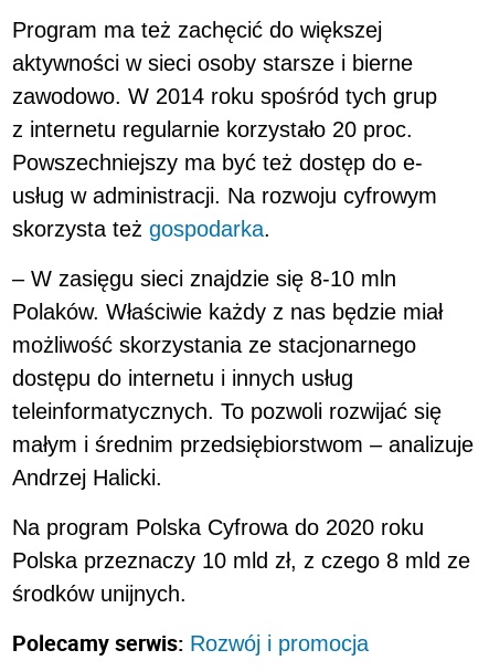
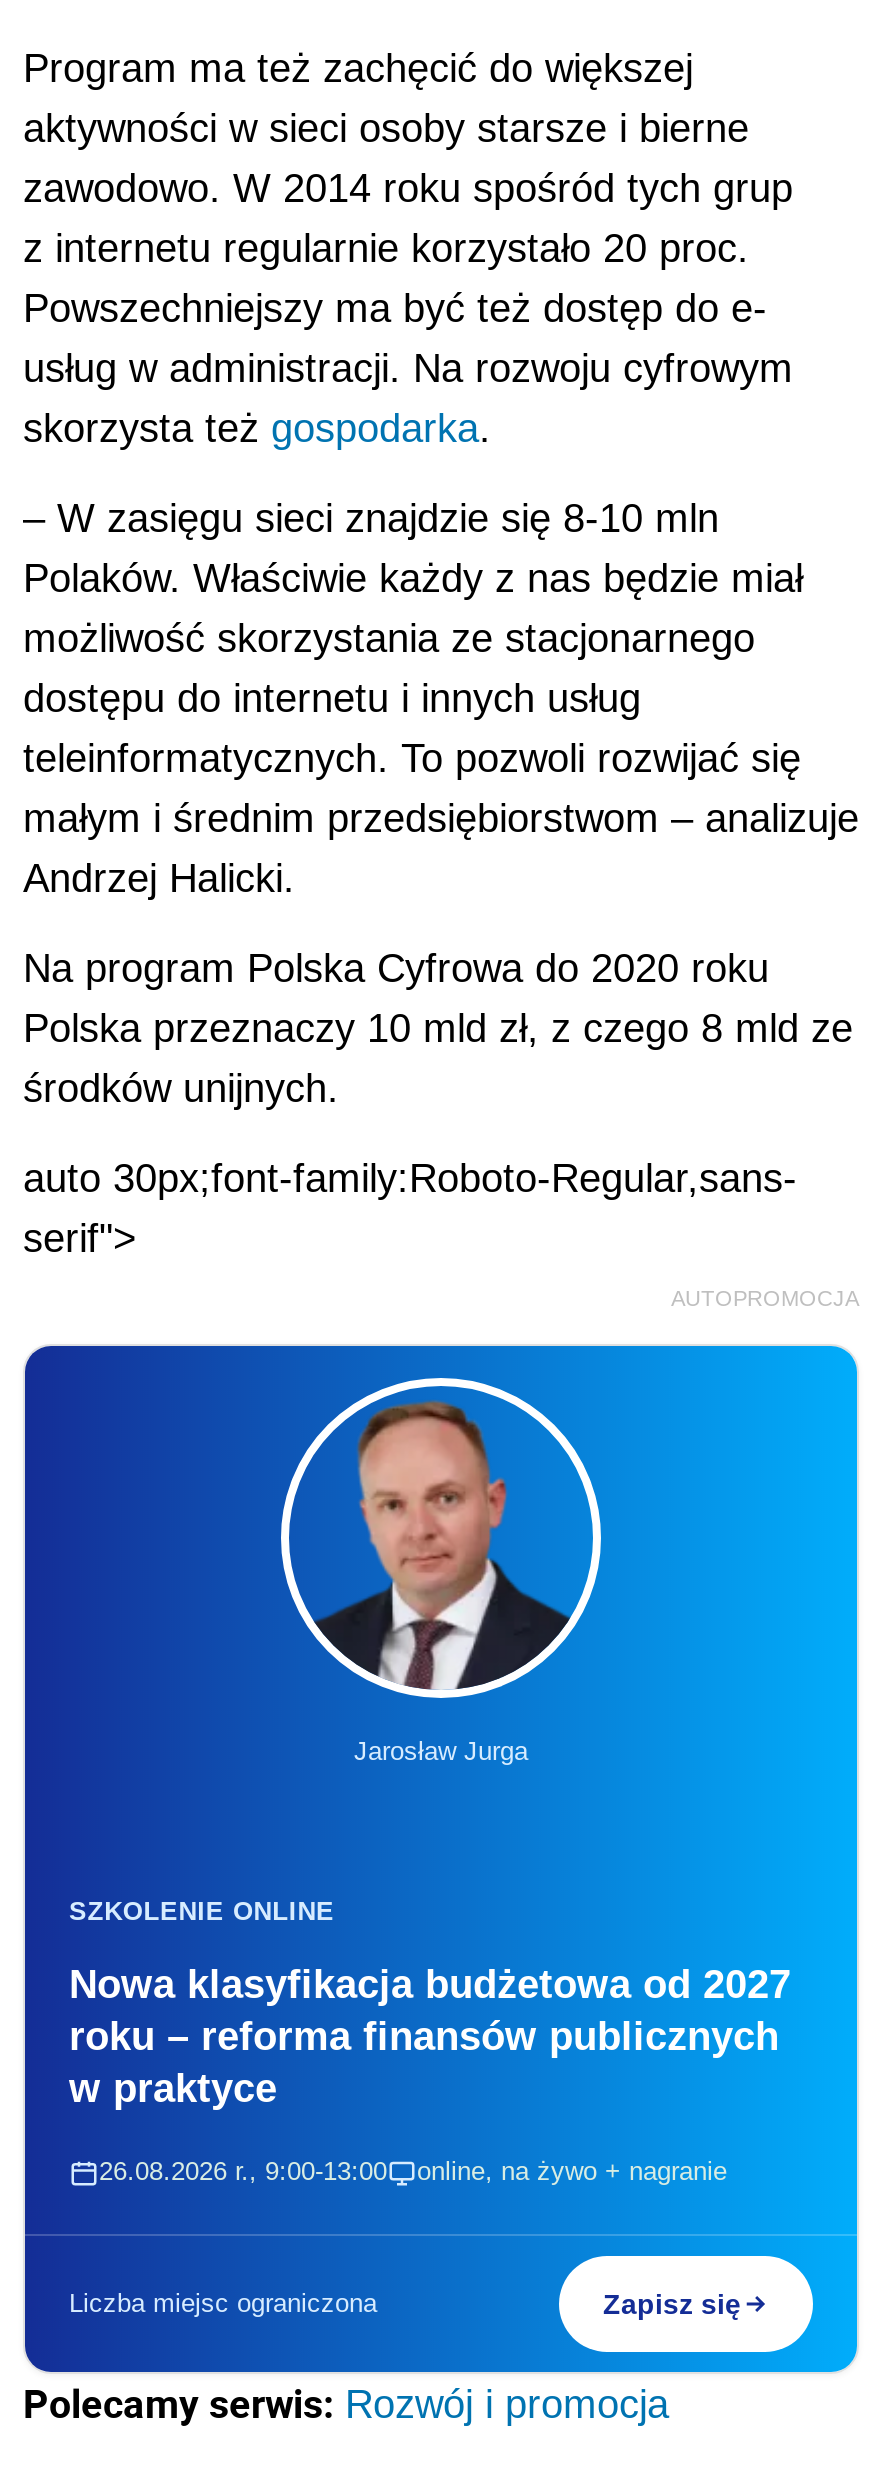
none -> [23,1157,859,1311] auto 30px;font-family:Roboto-Regular,sans- | serif"> | AUTOPROMOCJA
none -> [23,1344,859,2374] [image] | Jarosław Jurga
none -> [69,1897,791,2187] SZKOLENIE ONLINE | Nowa klasyfikacja budżetowa od 2027 | roku – reforma finansów publicznych | w praktyce | 26.08.2026 r., 9:00-13:00 | online, na żywo + nagranie
none -> [69,2289,741,2321] Liczba miejsc ograniczona | Zapisz się

